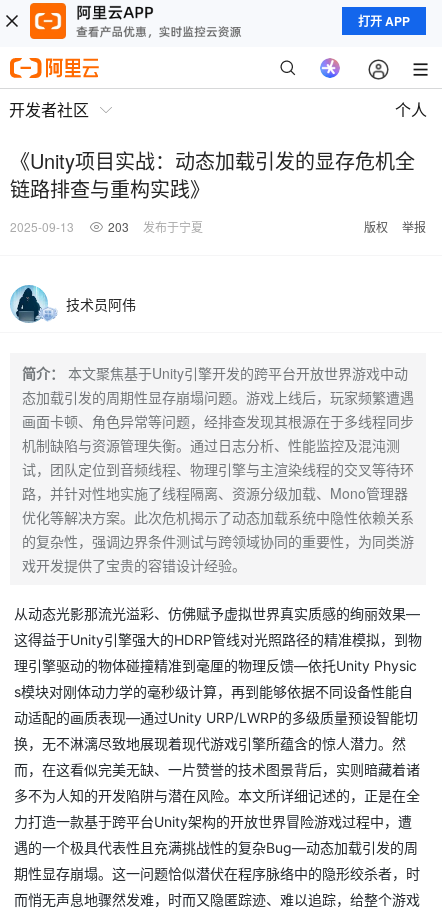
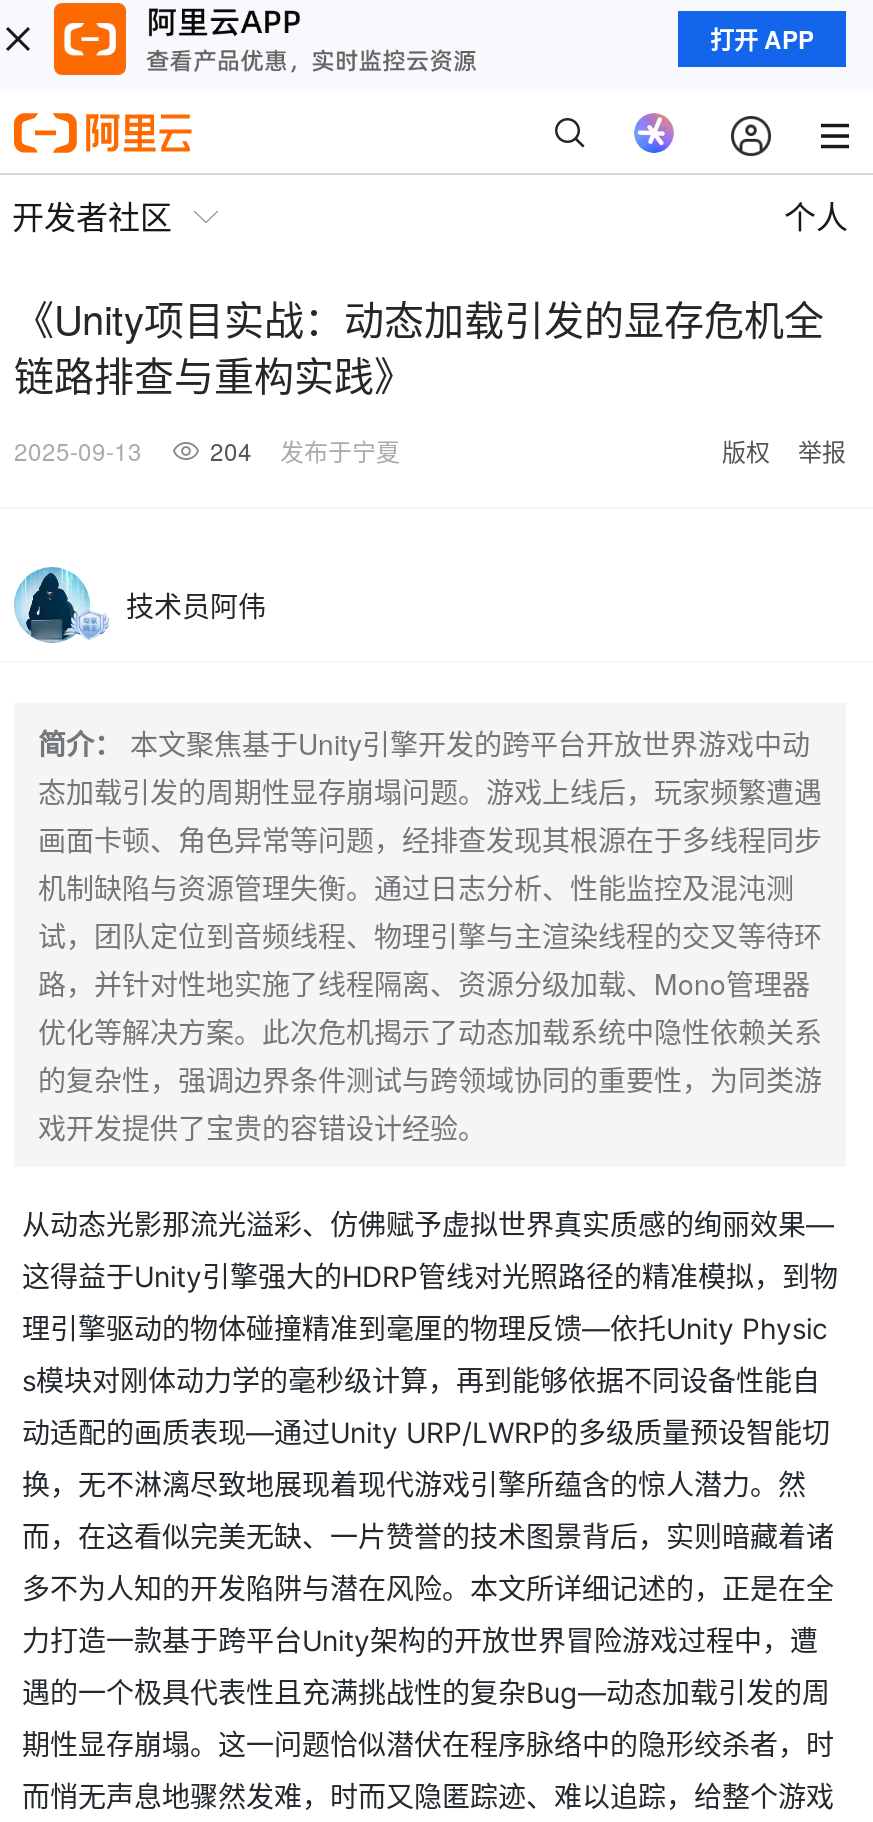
[10,218,203,235] 2025-09-13 203 发布于宁夏 -> [14,433,400,467] 2025-09-13 204 发布于宁夏

